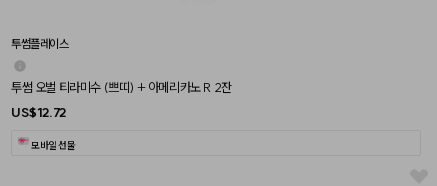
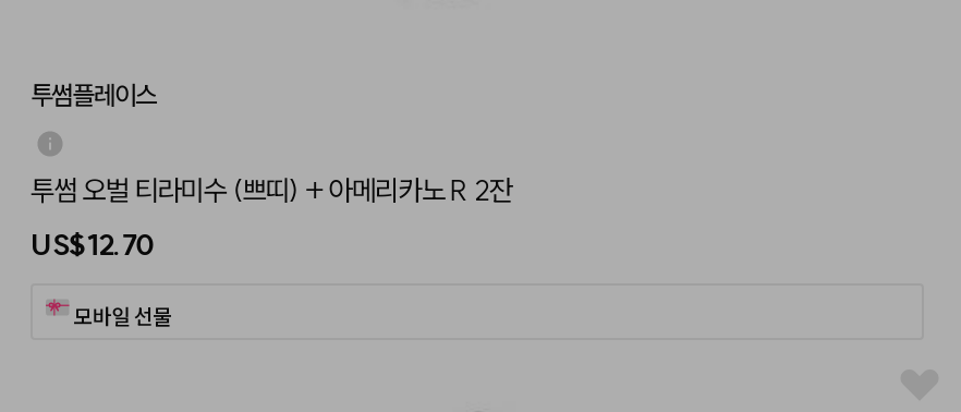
[11,104,66,120] US$12.72 -> [31,227,154,262] US$12.70

